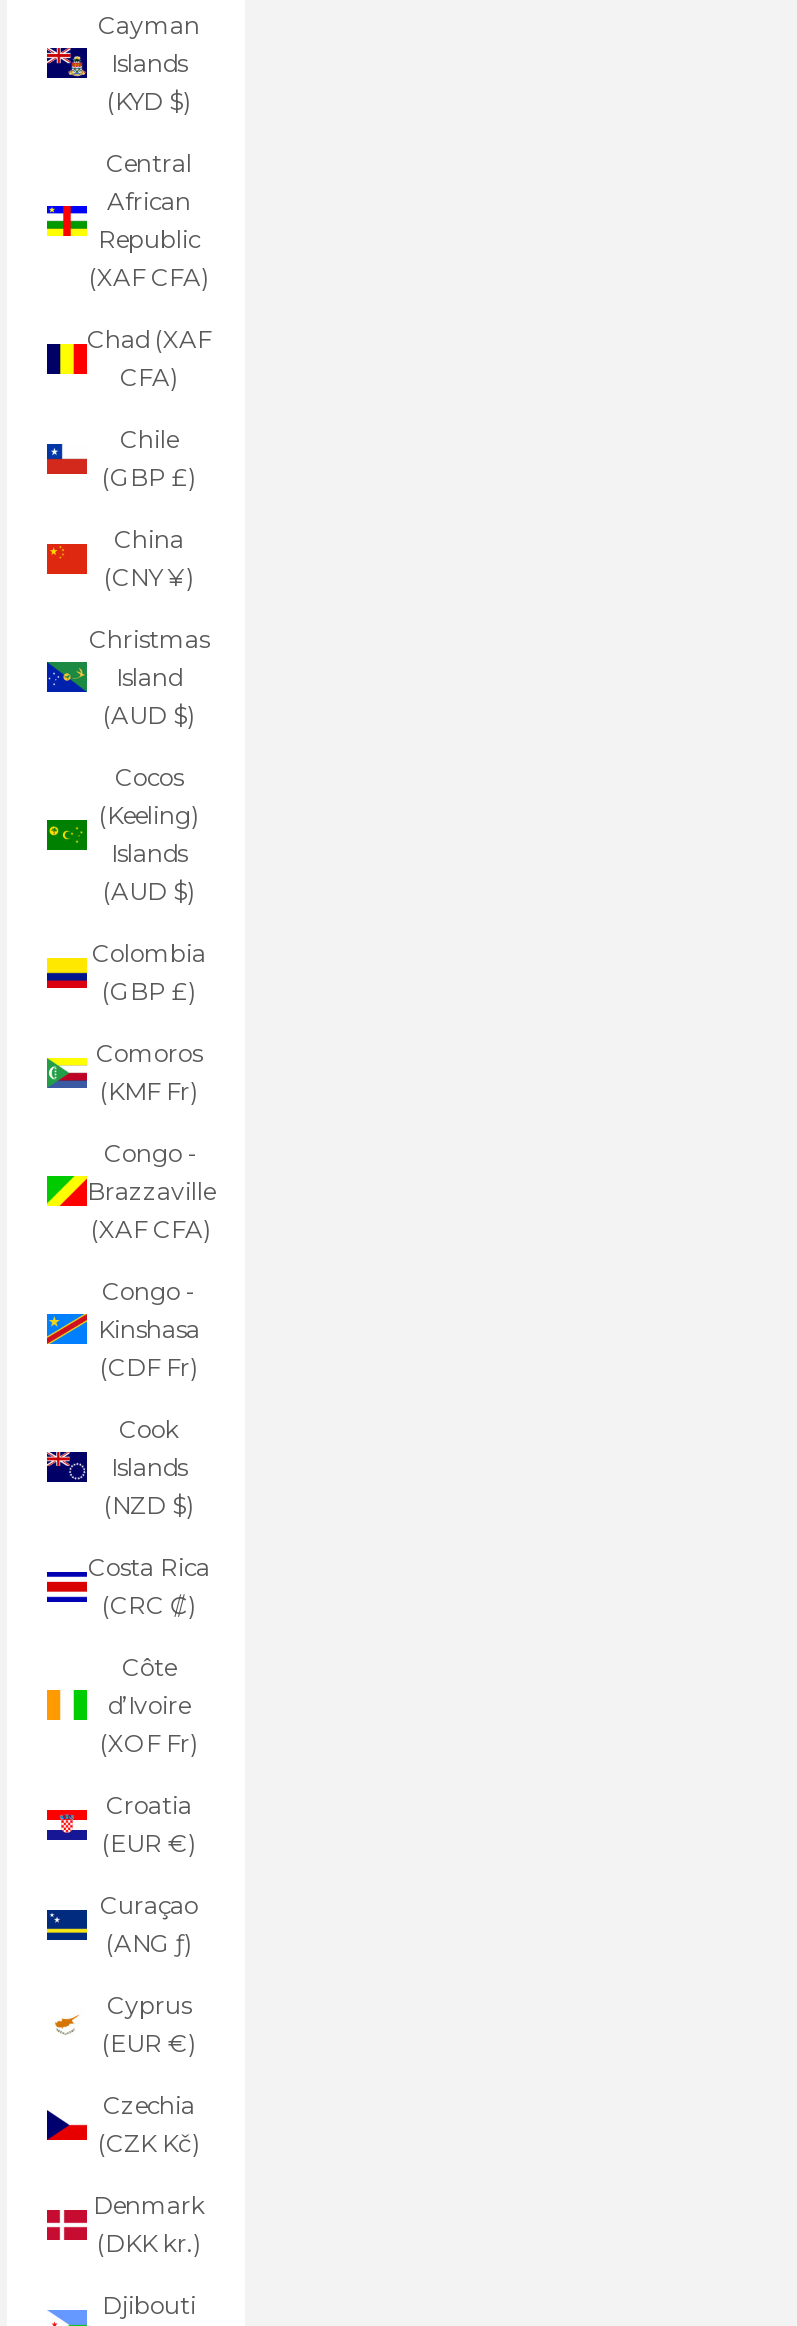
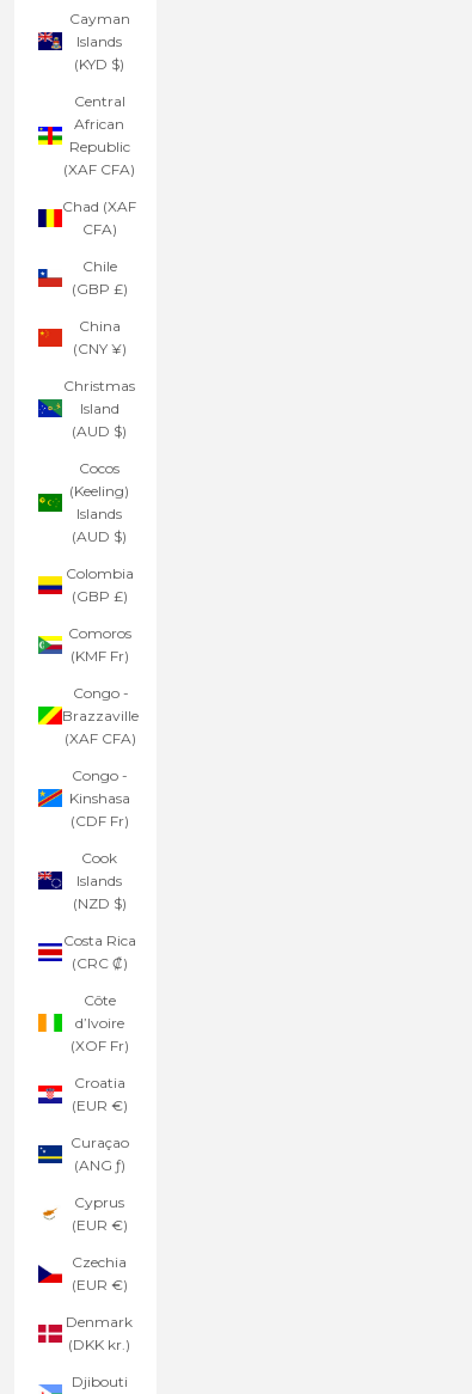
[98,2128,200,2158] (CZK Kč) -> [71,1276,127,1294] (EUR €)

